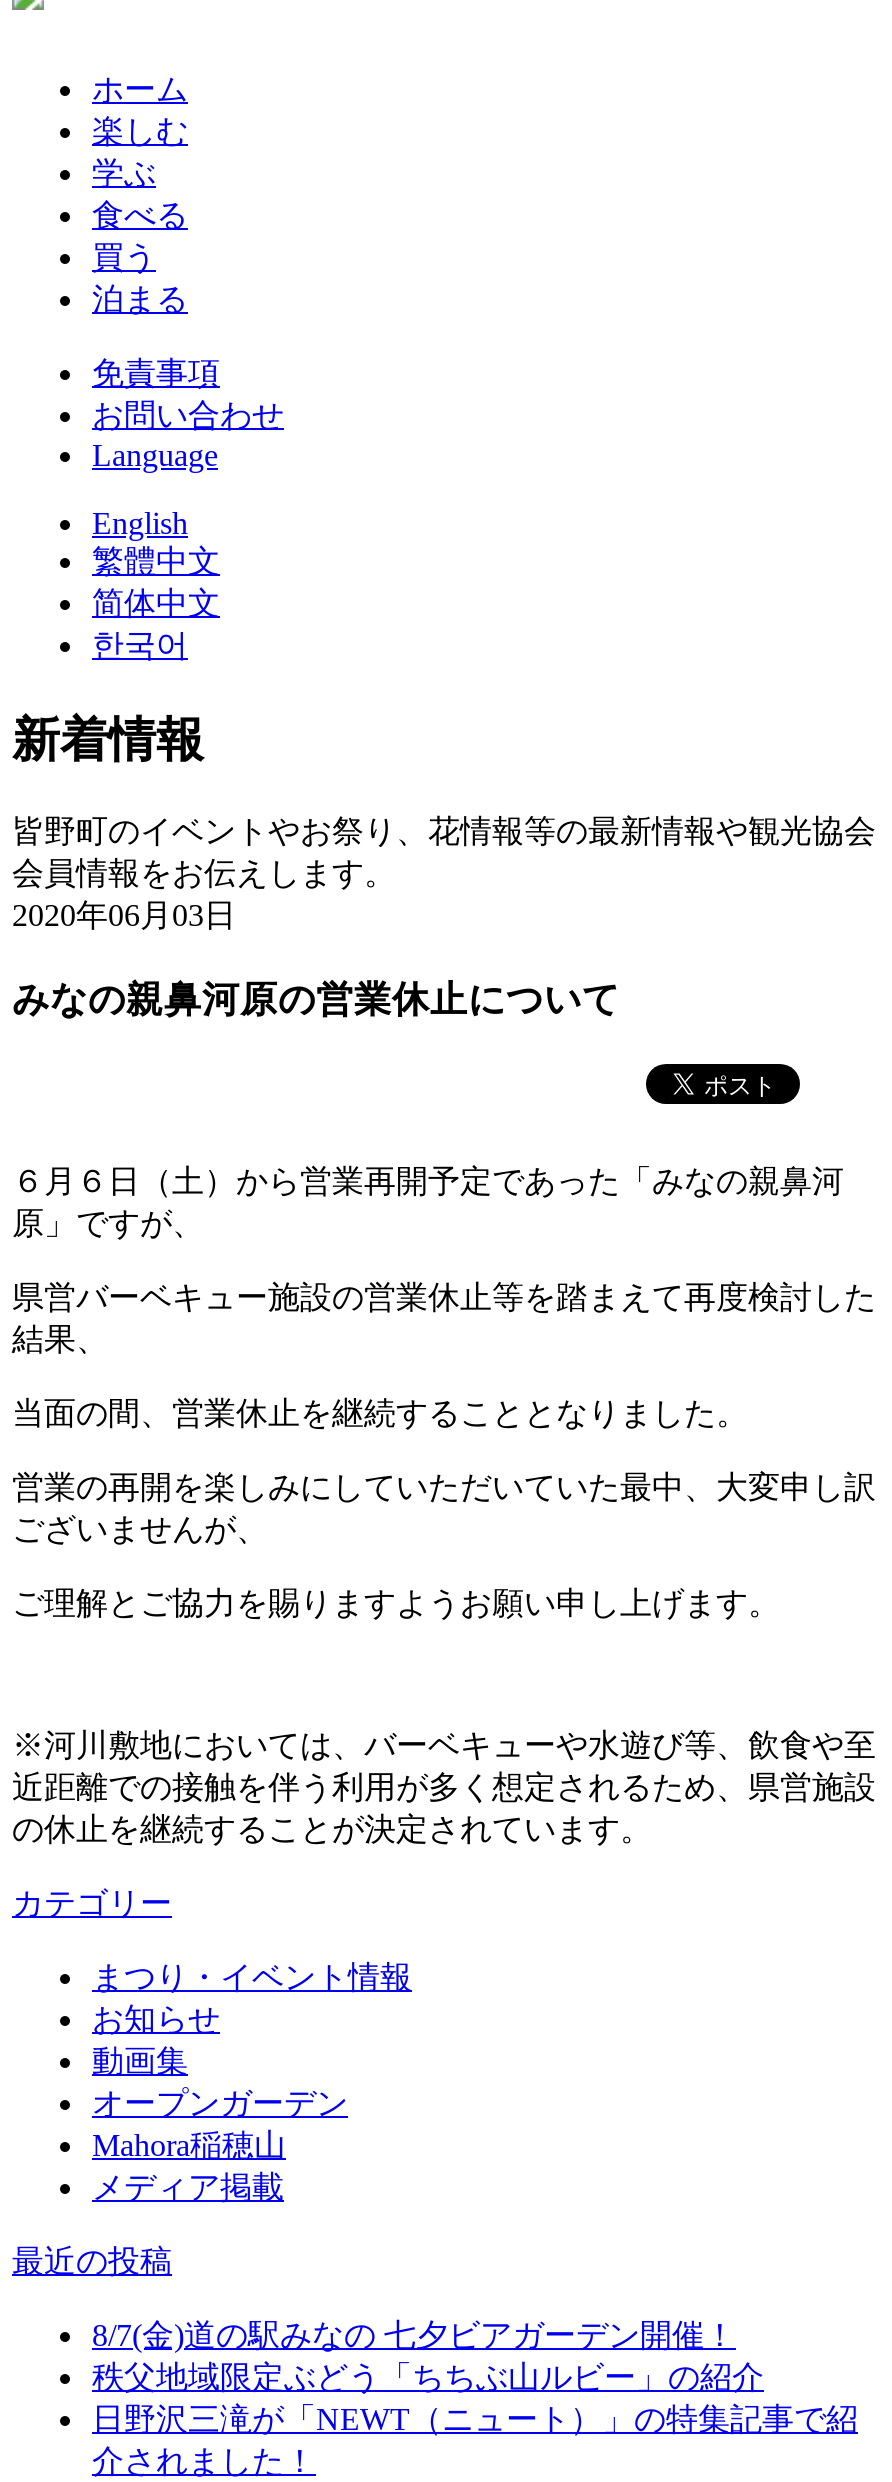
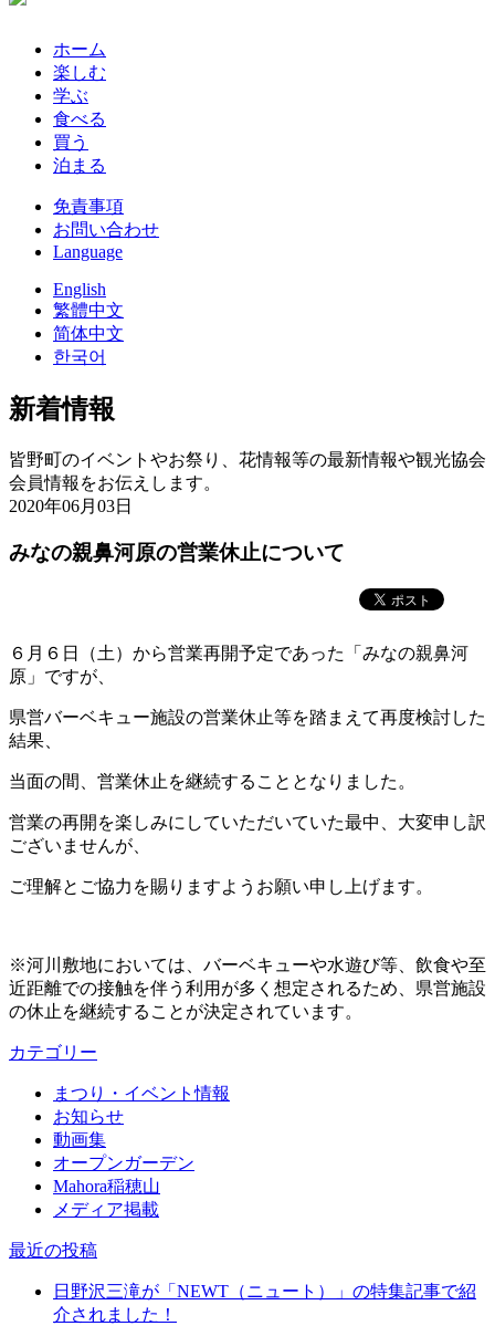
[92,2318,764,2394] 8/7(金)道の駅みなの 七夕ビアガーデン開催！ | 秩父地域限定ぶどう「ちちぶ山ルビー」の紹介 -> none

